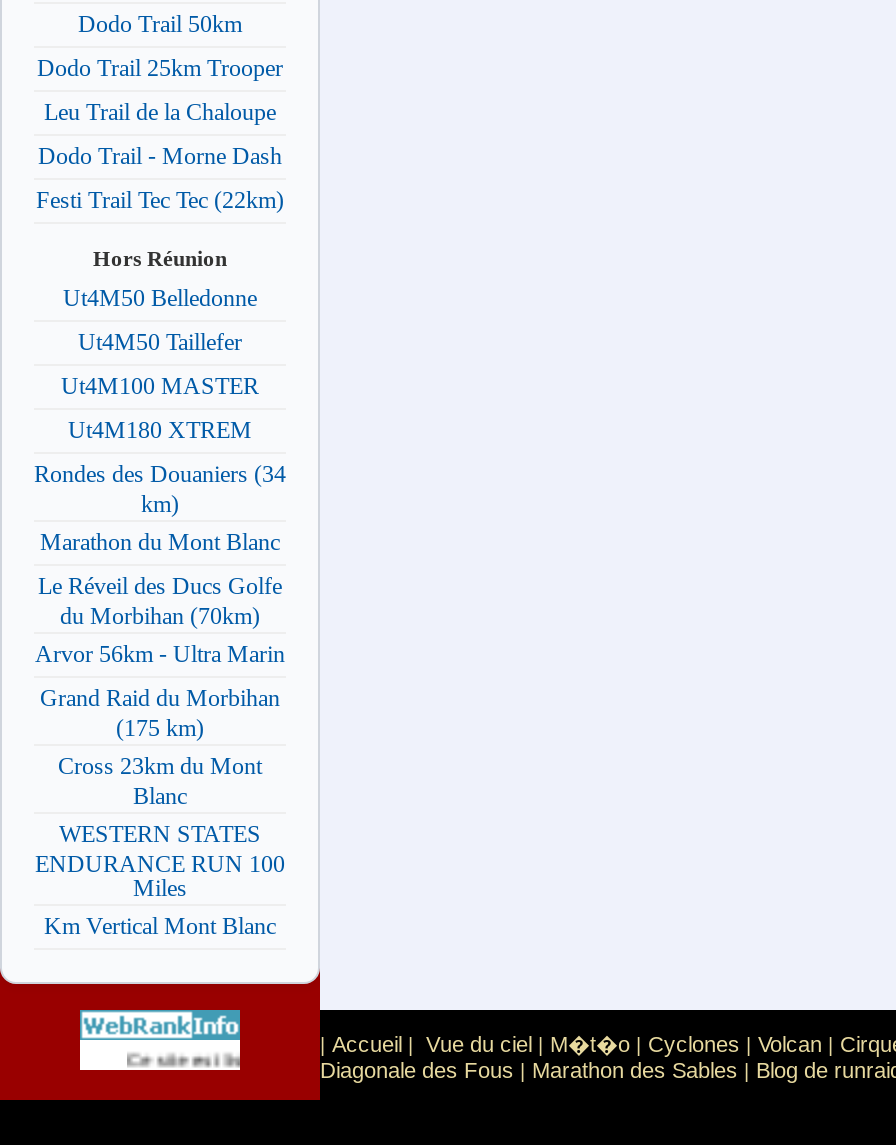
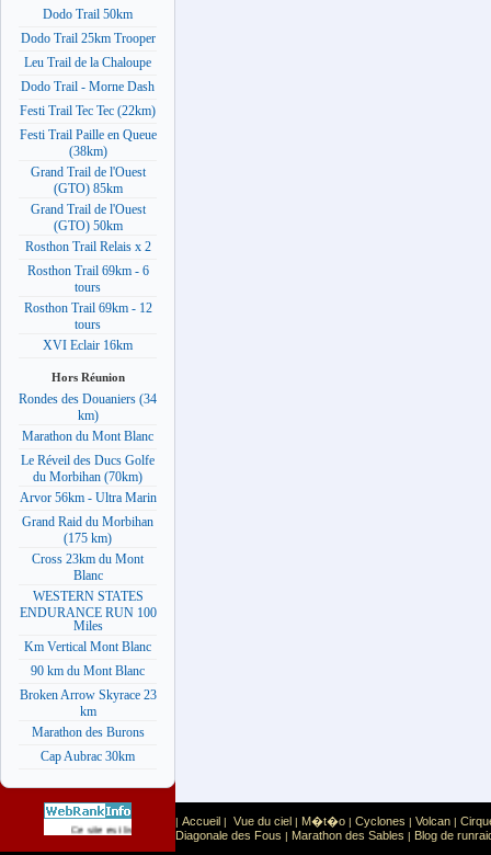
none -> [19,127,156,353] Festi Trail Paille en Queue | (38km) | Grand Trail de l'Ouest | (GTO) 85km | Grand Trail de l'Ouest | (GTO) 50km | Rosthon Trail Relais x 2 | Rosthon Trail 69km - 6 | tours | Rosthon Trail 69km - 12 | tours | XVI Eclair 16km
[61,285,259,445] Ut4M50 Belledonne | Ut4M50 Taillefer | Ut4M100 MASTER | Ut4M180 XTREM -> none
none -> [19,664,156,765] 90 km du Mont Blanc | Broken Arrow Skyrace 23 | km | Marathon des Burons | Cap Aubrac 30km

